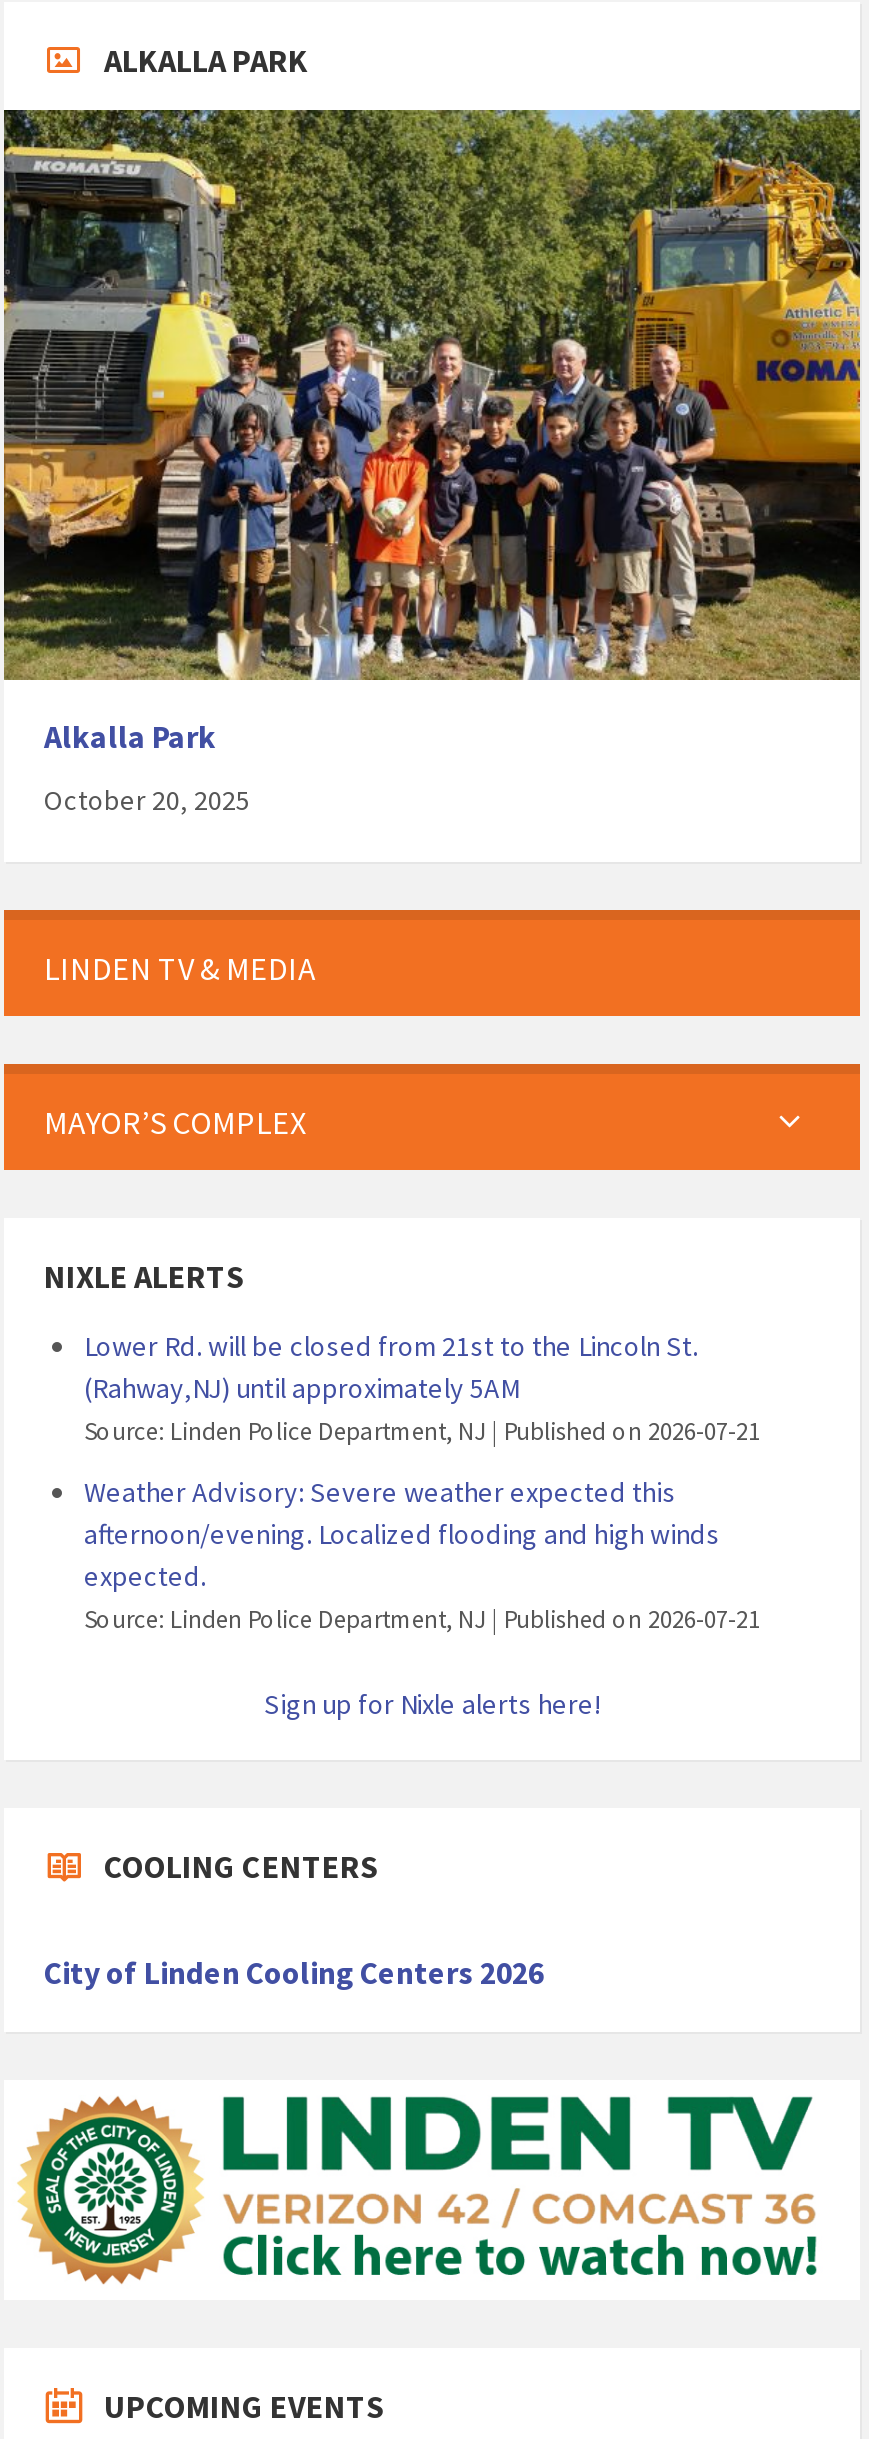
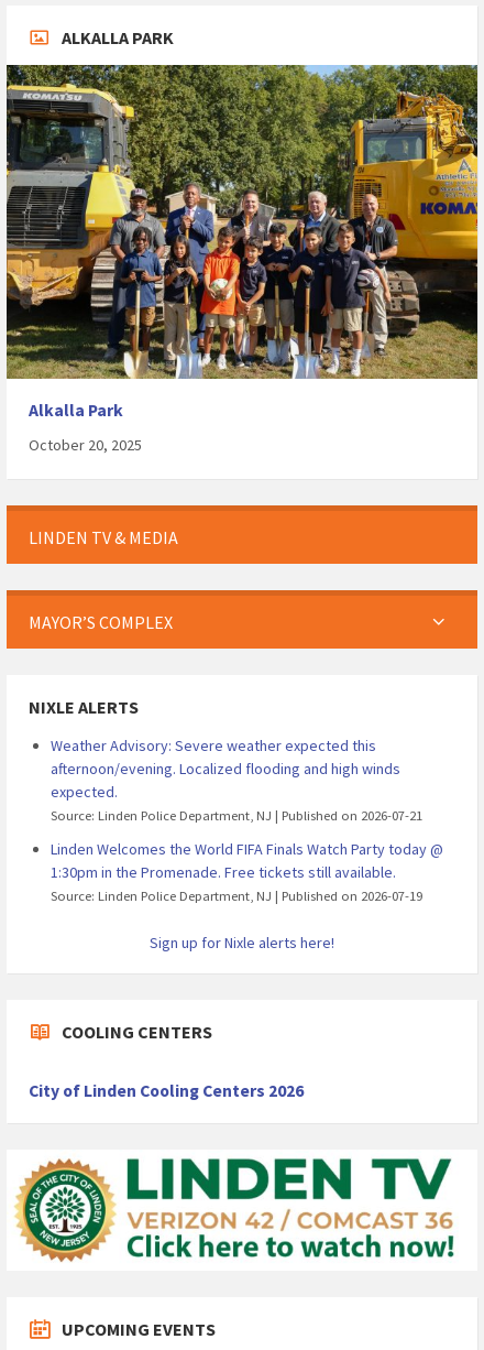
[84,1329,760,1447] Lower Rd. will be closed from 21st to the Lincoln St. | (Rahway,NJ) until approximately 5AM | Source: Linden Police Department, NJ Published on 2026-07-21 -> none
moved [84,1475,760,1635] -> [51,736,422,824]: Weather Advisory: Severe weather expected this | afternoon/evening. Localized flooding and high winds | expected. | Source: Linden Police Department, NJ Published on 2026-07-21
none -> [51,839,443,904] Linden Welcomes the World FIFA Finals Watch Party today @ | 1:30pm in the Promenade. Free tickets still available. | Source: Linden Police Department, NJ Published on 2026-07-19

